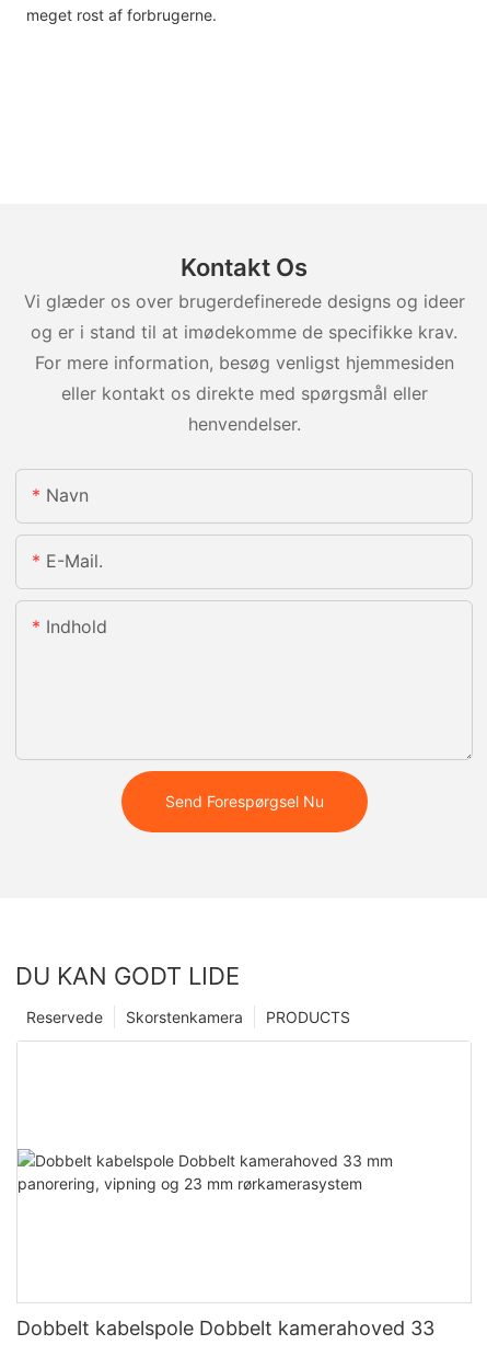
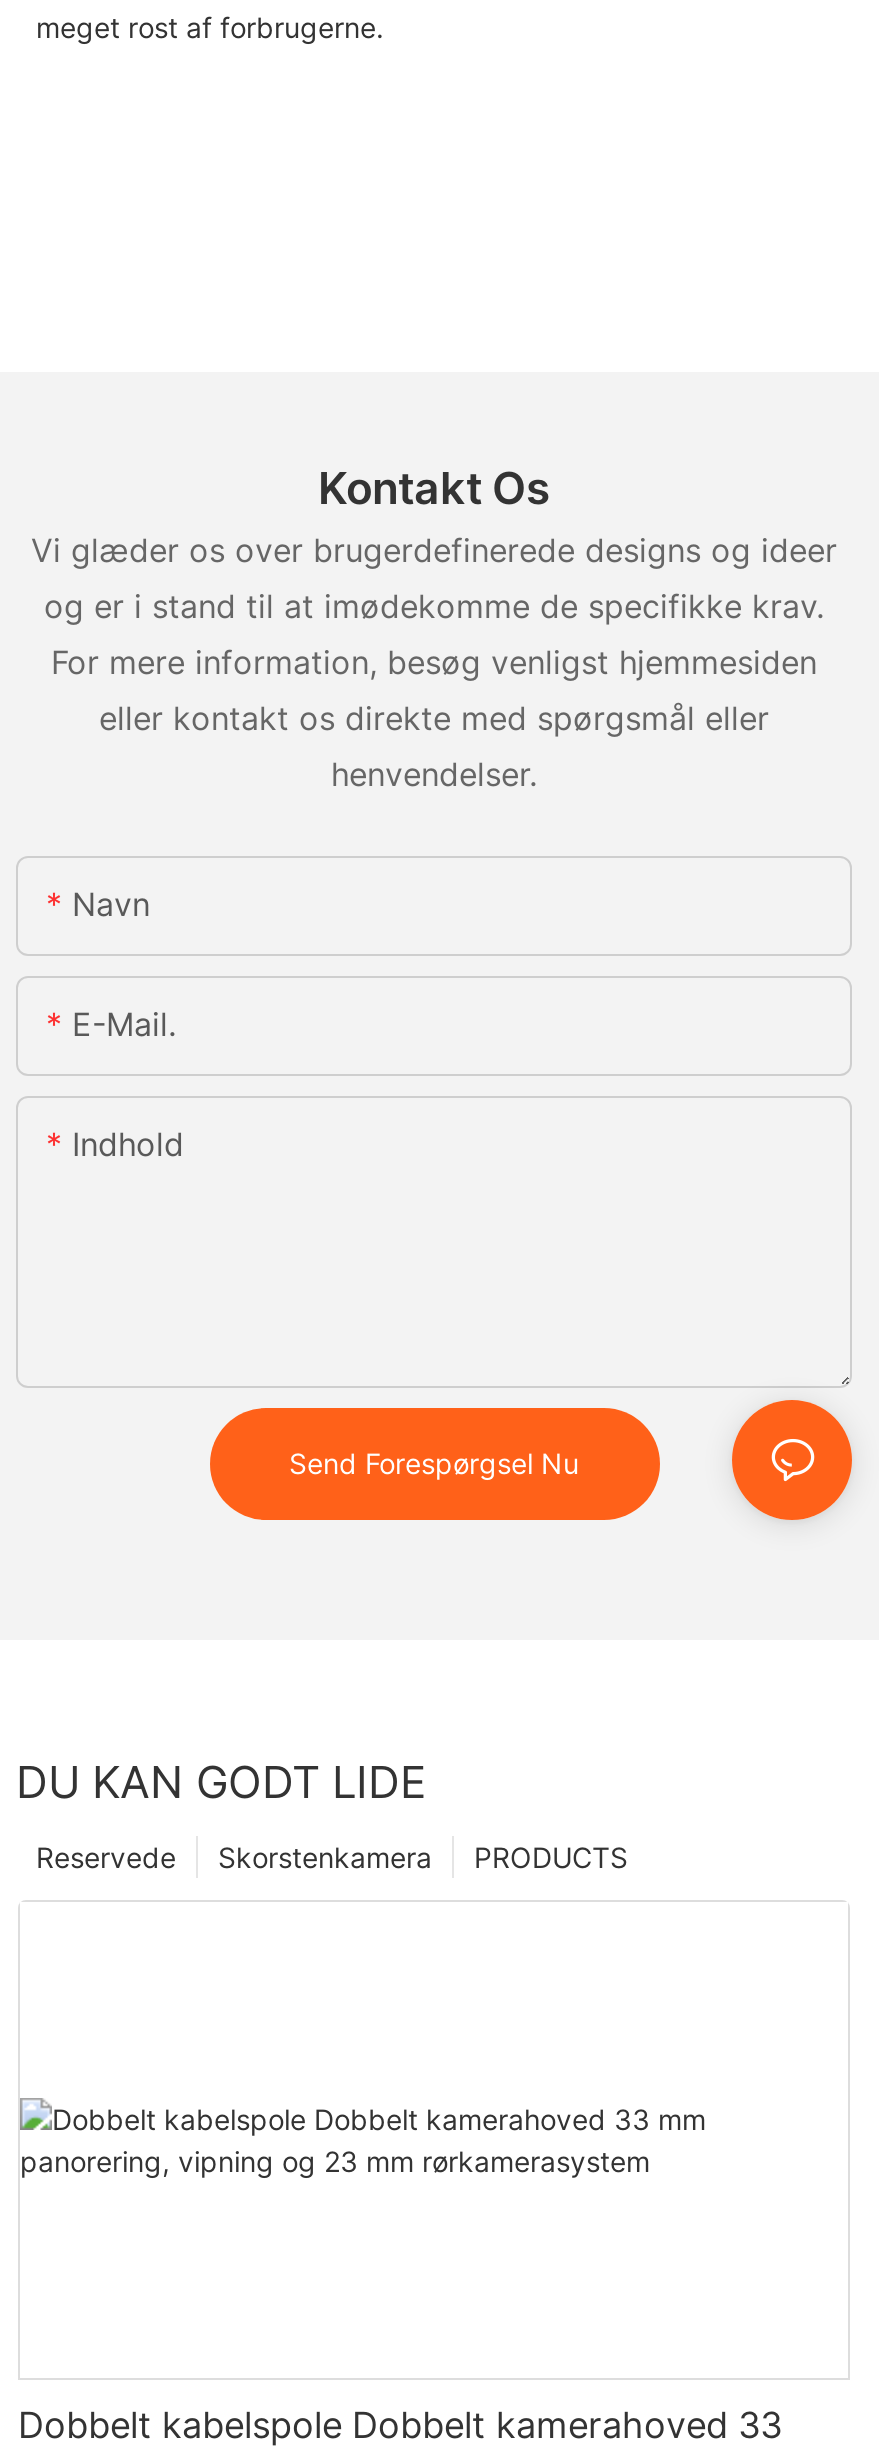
none -> [730,1398,854,1524] [image]

